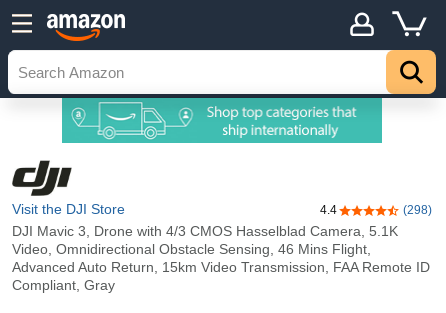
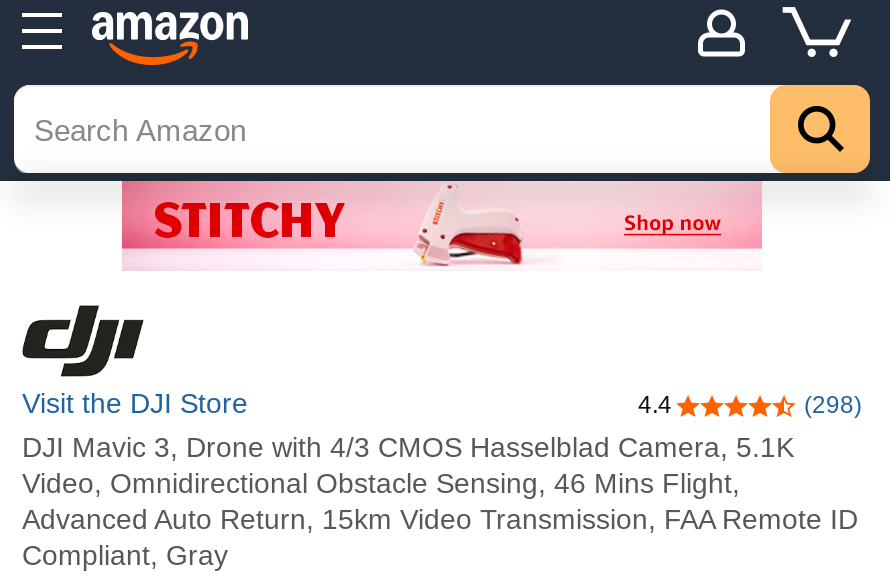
[61,97,383,144] [image] -> [120,179,764,271] [image]

